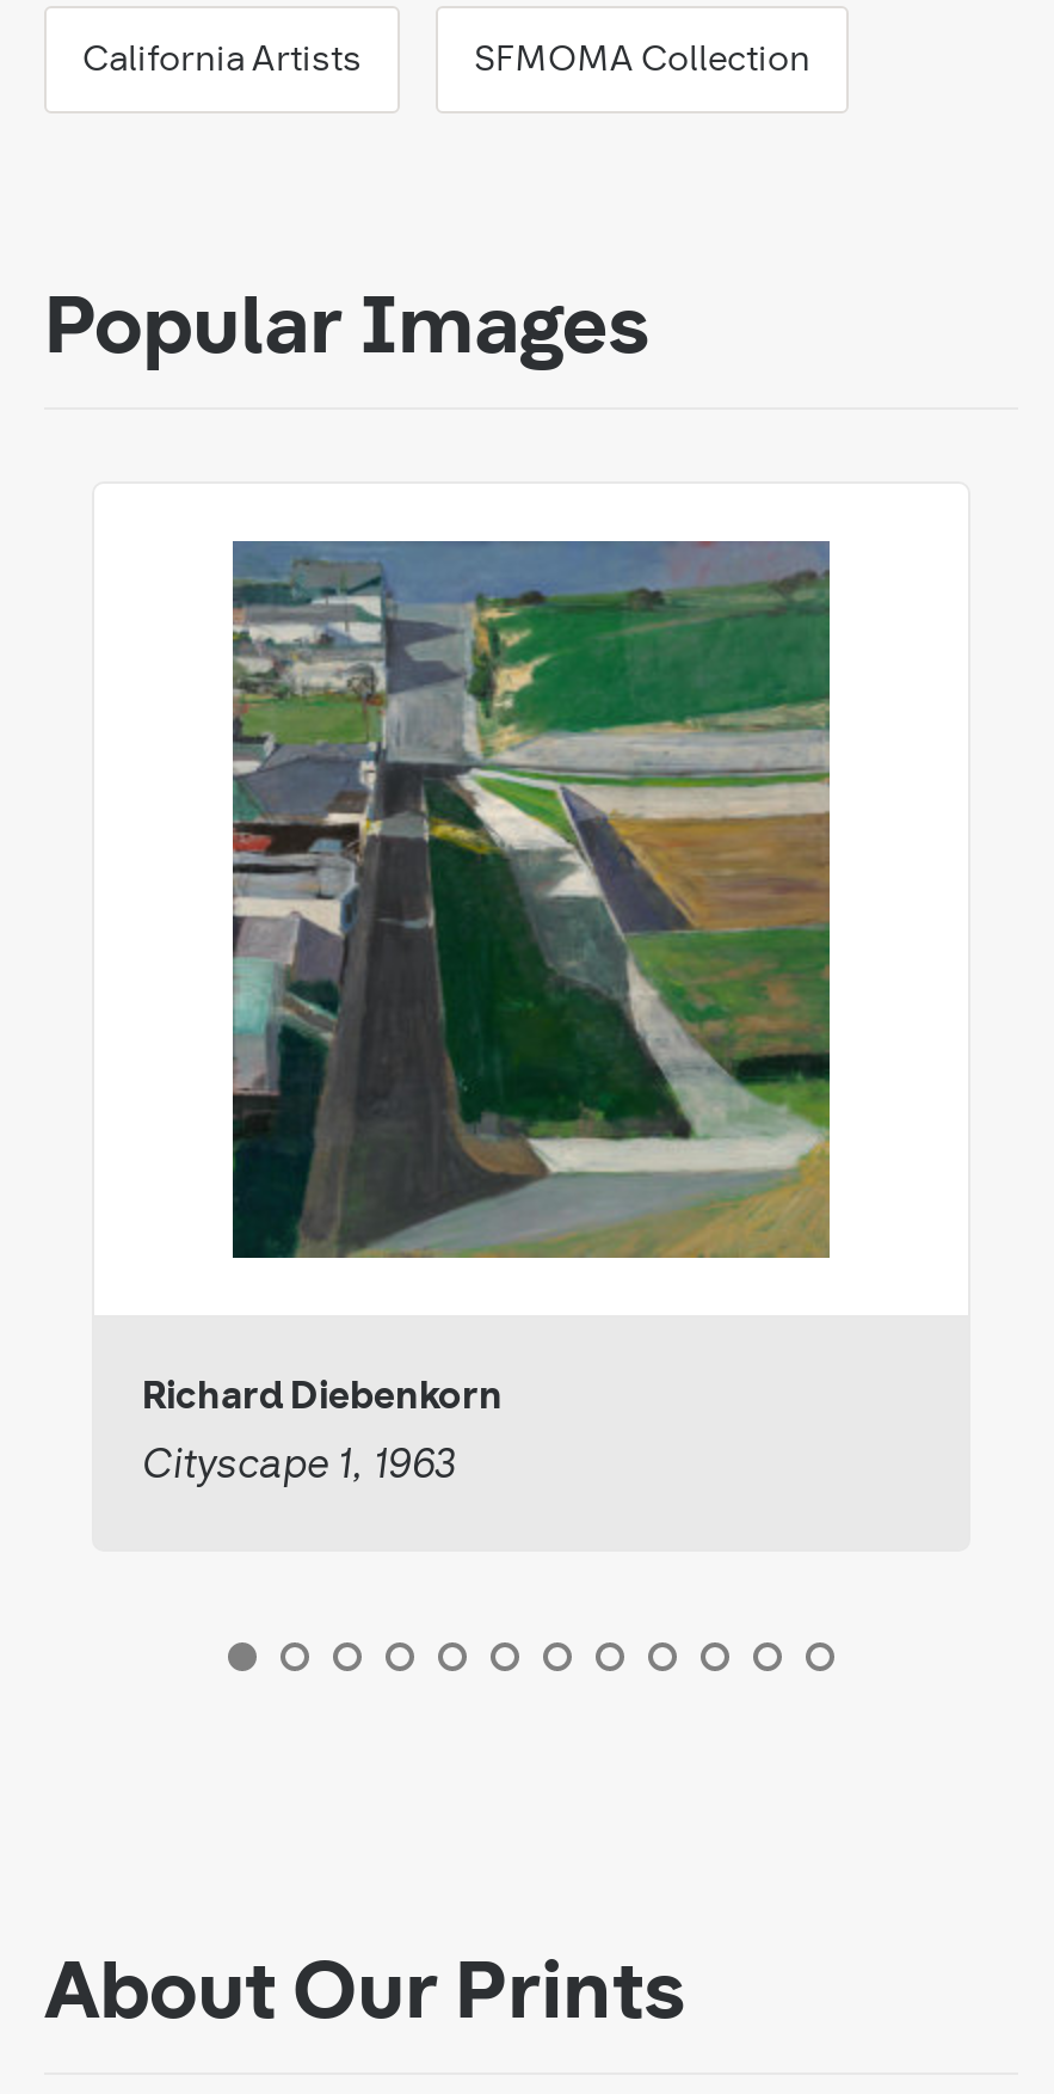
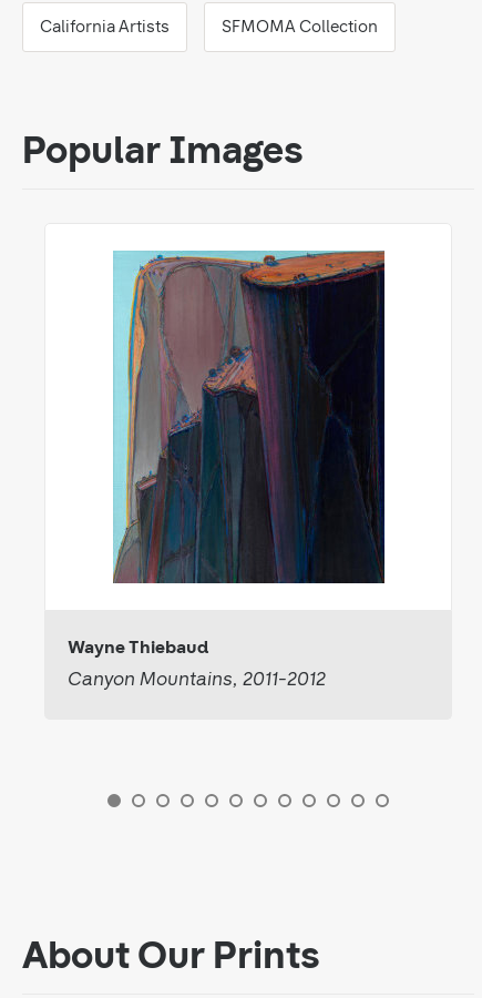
[230,539,832,1260] [image] -> [110,249,387,584] [image]
[142,1380,503,1418] Richard Diebenkorn -> [68,640,208,658] Wayne Thiebaud
[142,1447,457,1487] Cityscape 1, 1963 -> [68,671,326,690] Canyon Mountains, 2011-2012

